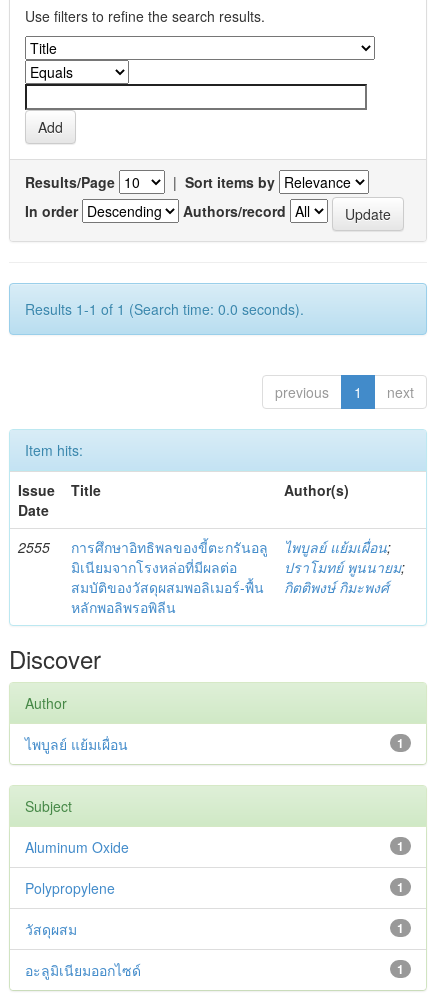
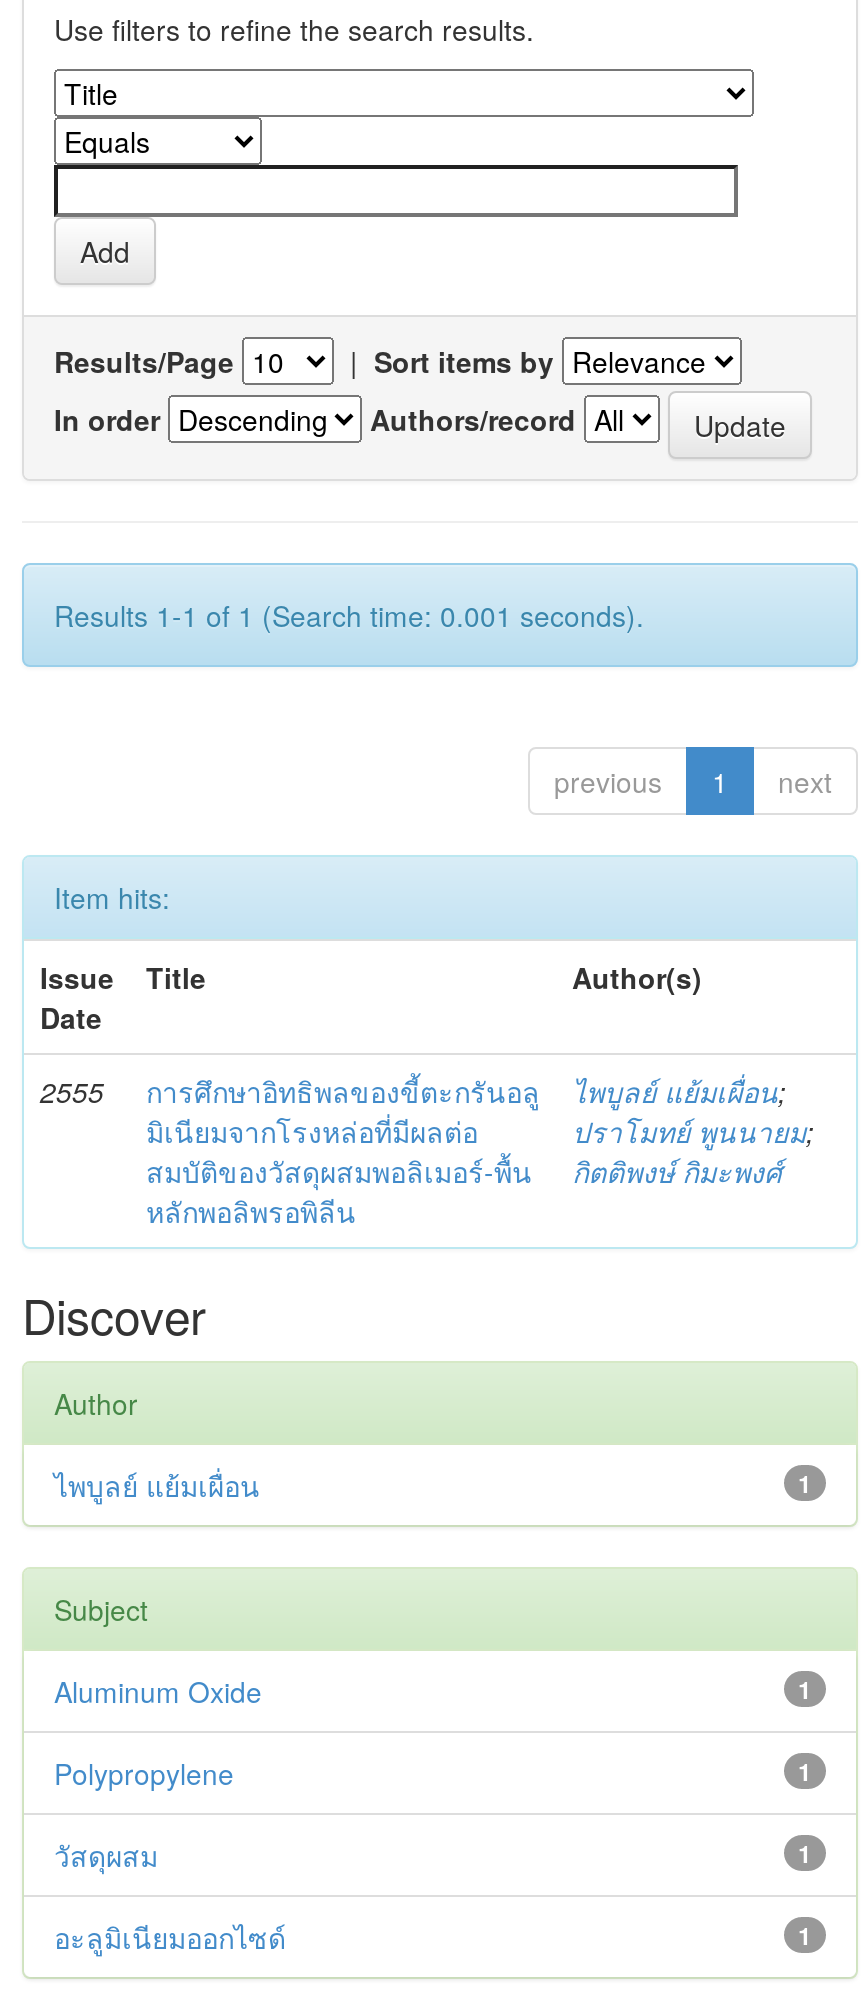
[25,299,304,319] Results 1-1 of 1 (Search time: 0.0 seconds). -> [54,595,644,635] Results 1-1 of 1 (Search time: 0.001 seconds).

